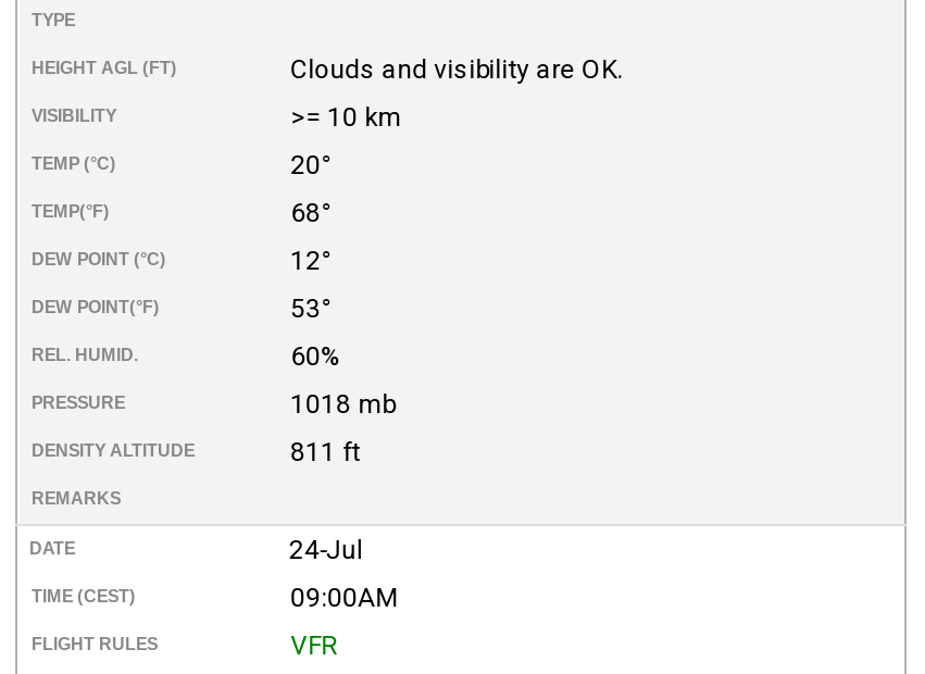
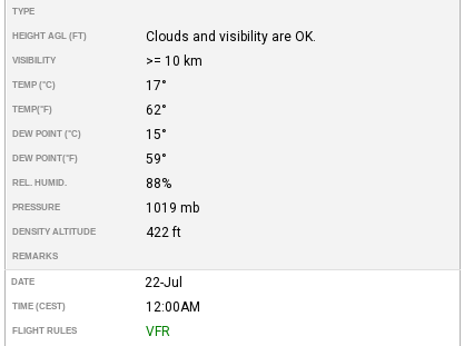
[290,150,332,180] 20° -> [145,78,166,93] 17°
[290,197,332,228] 68° -> [145,102,166,118] 62°
[290,245,332,276] 12° -> [145,127,166,142] 15°
[290,293,332,324] 53° -> [145,151,166,167] 59°
[290,341,340,371] 60% -> [145,176,171,191] 88%
[290,389,395,419] 1018 mb -> [145,200,199,216] 1019 mb
[290,437,360,467] 811 ft -> [145,225,181,240] 422 ft
[289,534,363,565] 24-Jul -> [145,275,182,290] 22-Jul
[290,582,397,613] 09:00AM -> [145,299,200,315] 12:00AM

